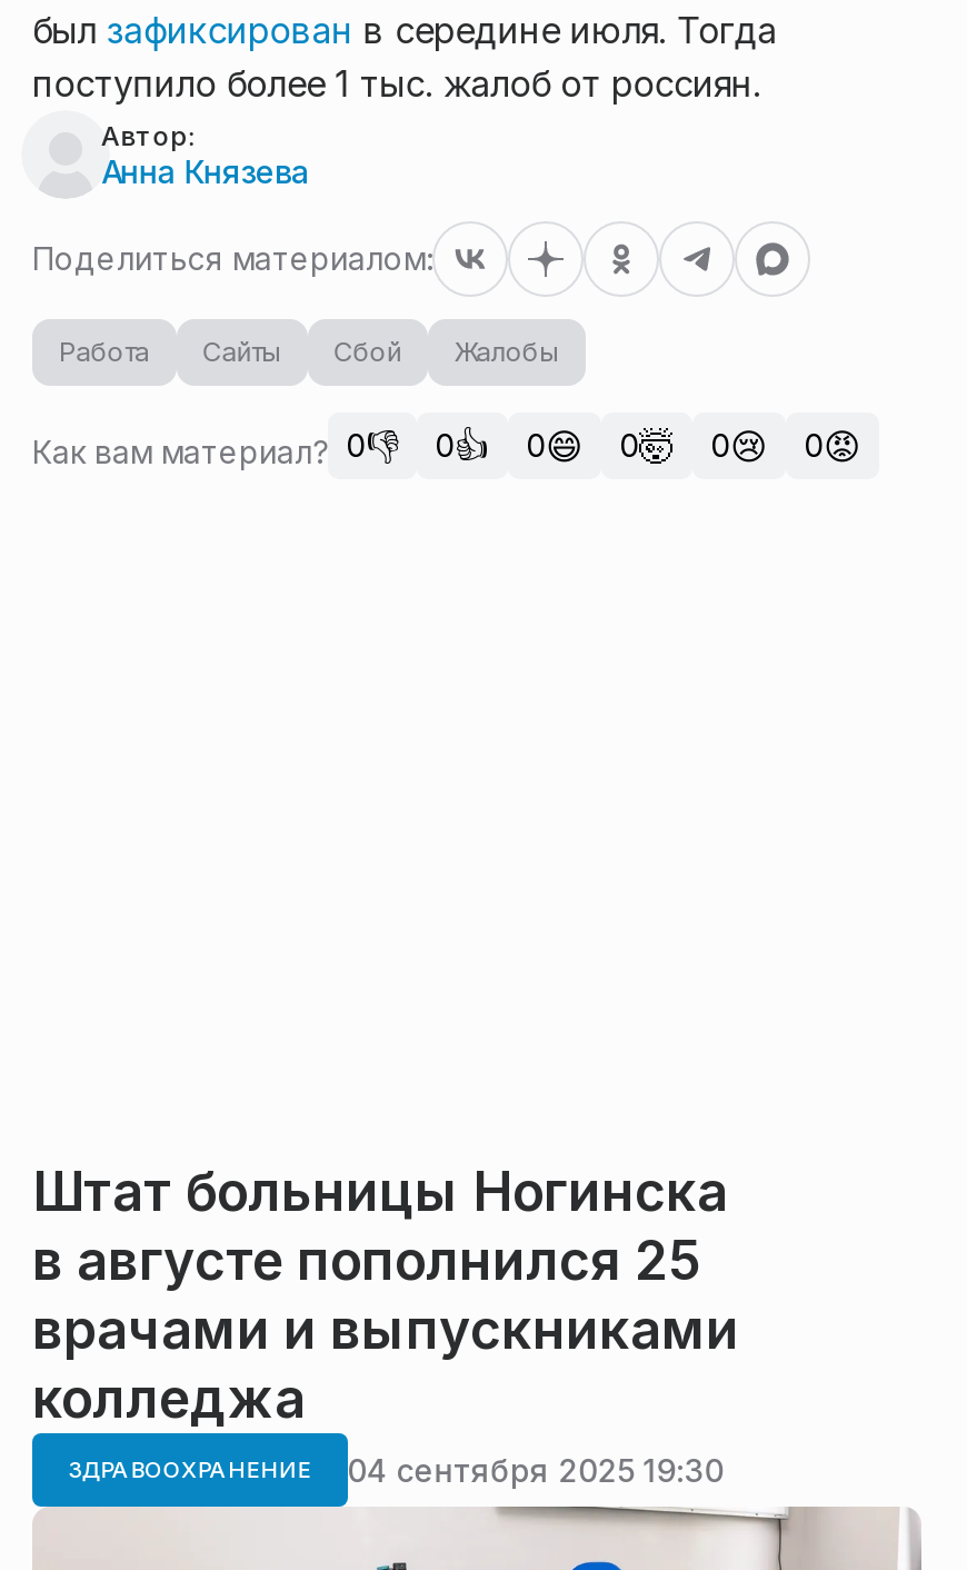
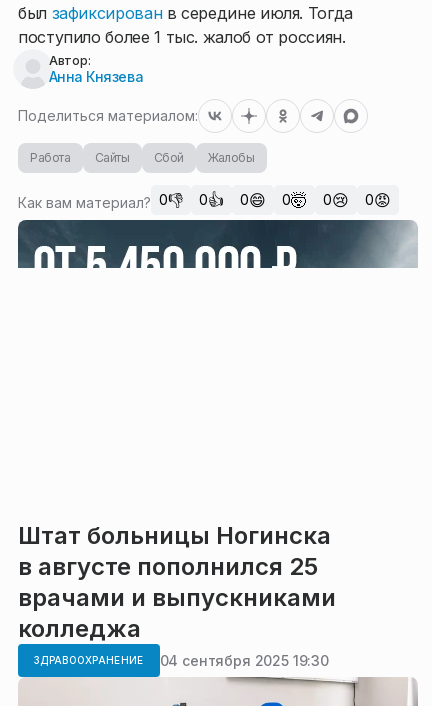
none -> [17,219,418,269] [image]

